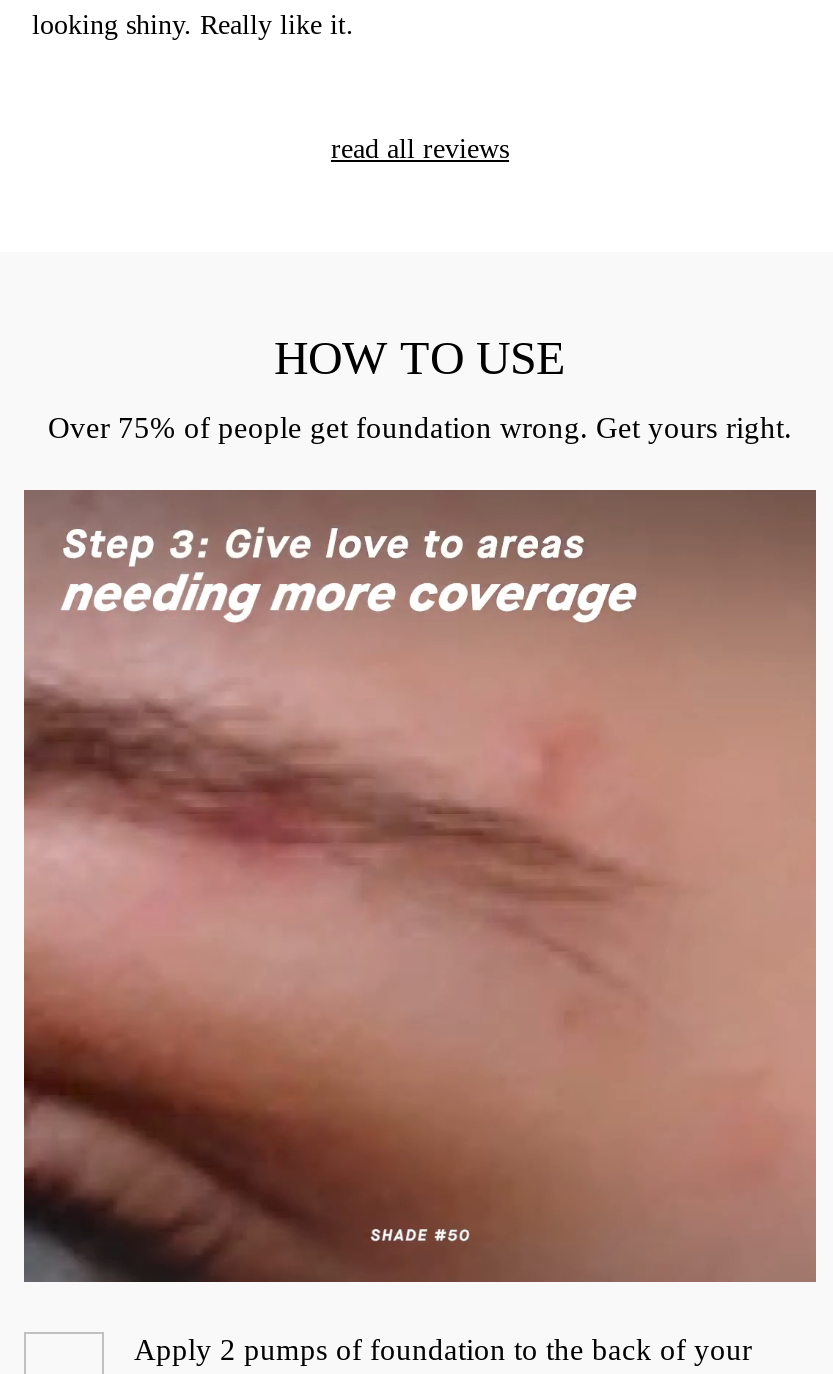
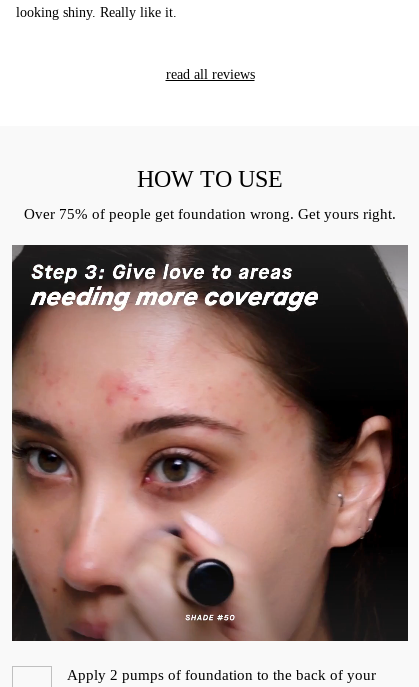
[22,488,818,1284] [image] -> [11,244,409,642] [image]

